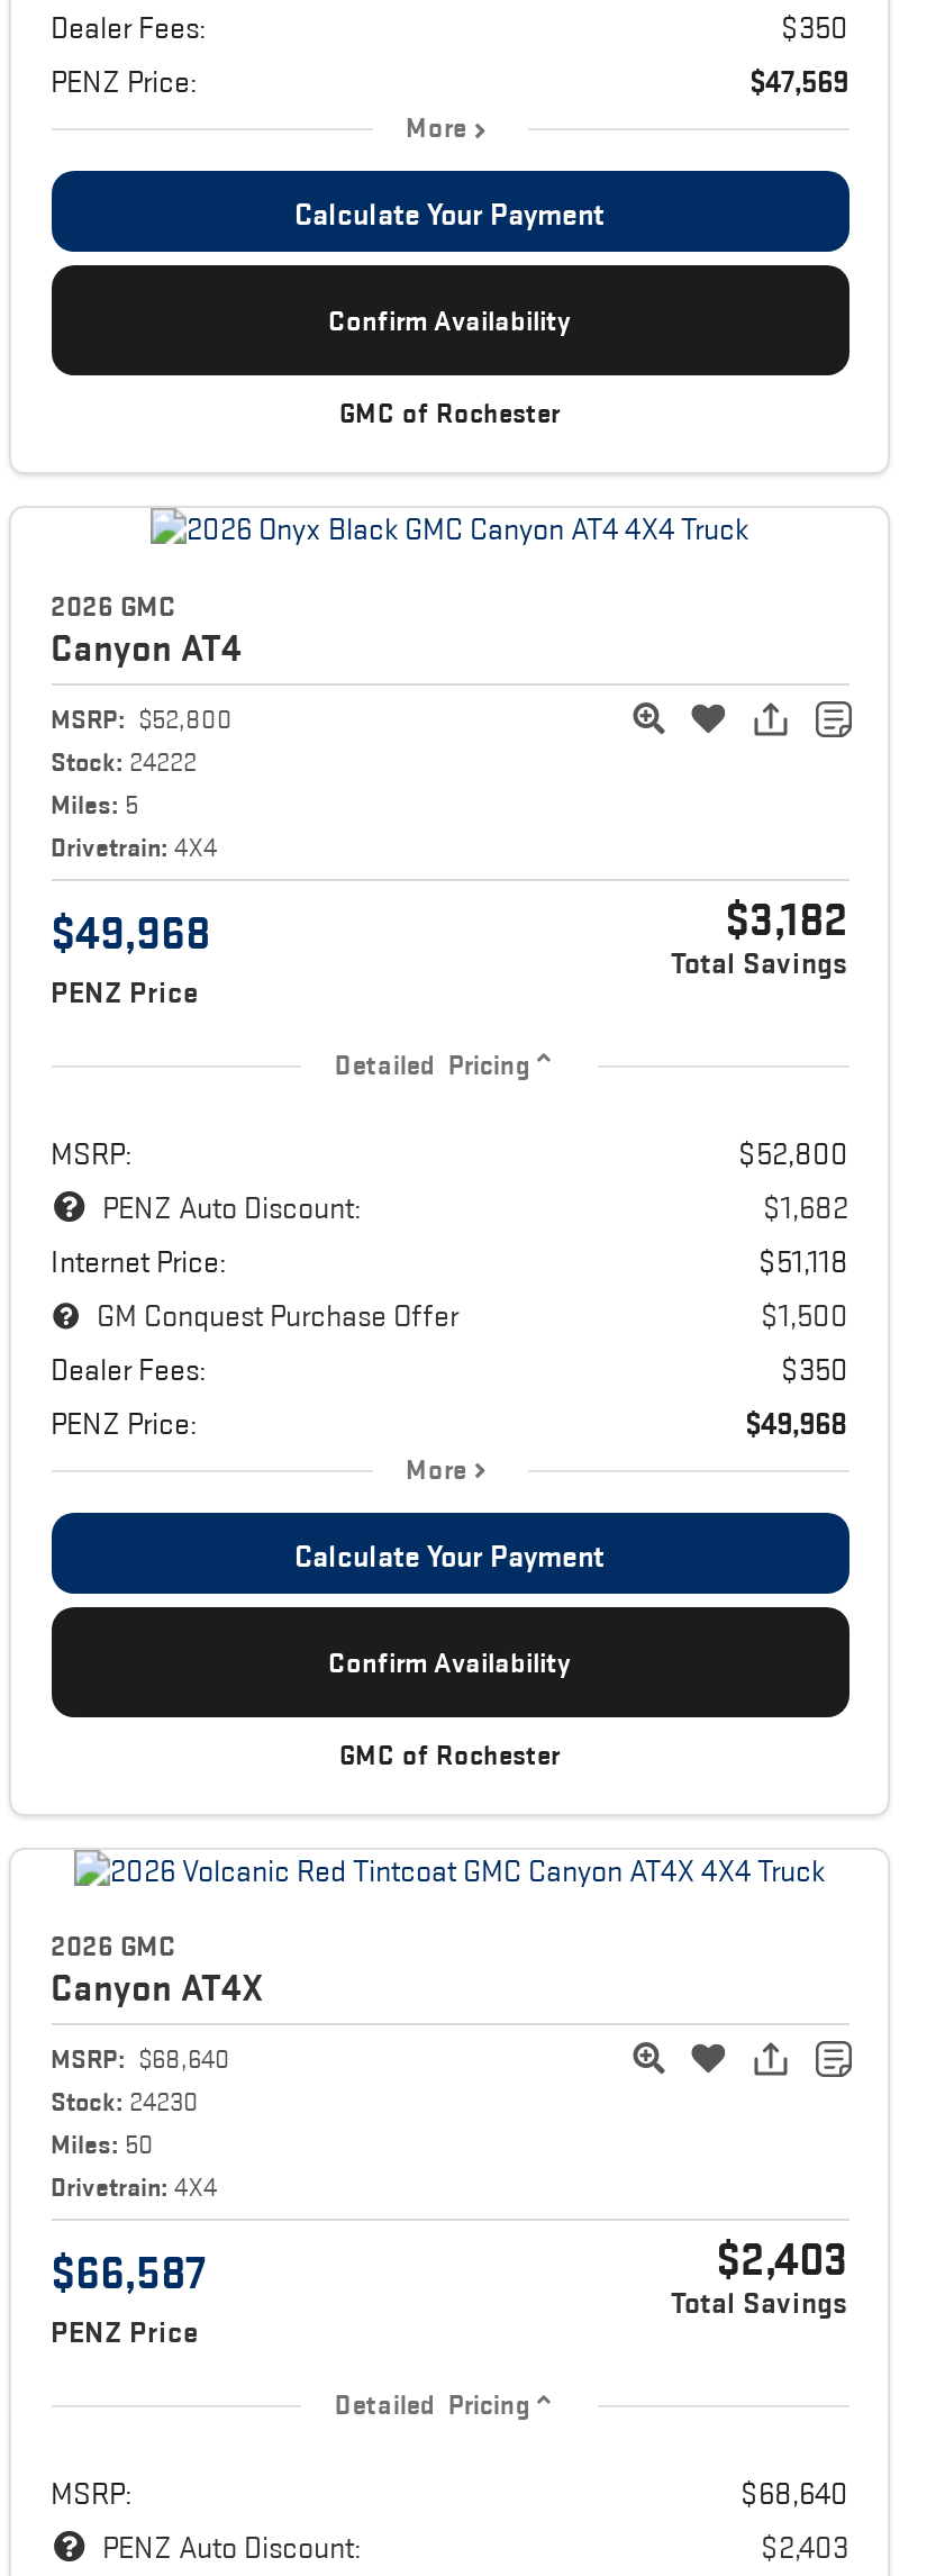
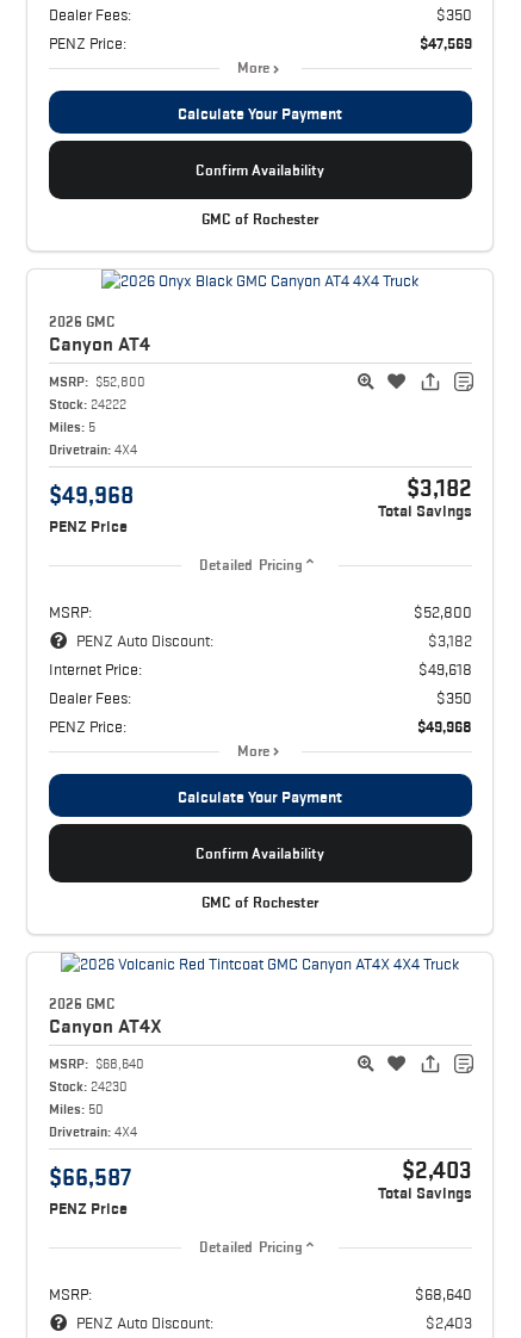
[763,1188,848,1224] $1,682 -> [427,630,472,650] $3,182
[97,1242,848,1332] $51,118 | GM Conquest Purchase Offer | $1,500 -> [418,659,472,678] $49,618

